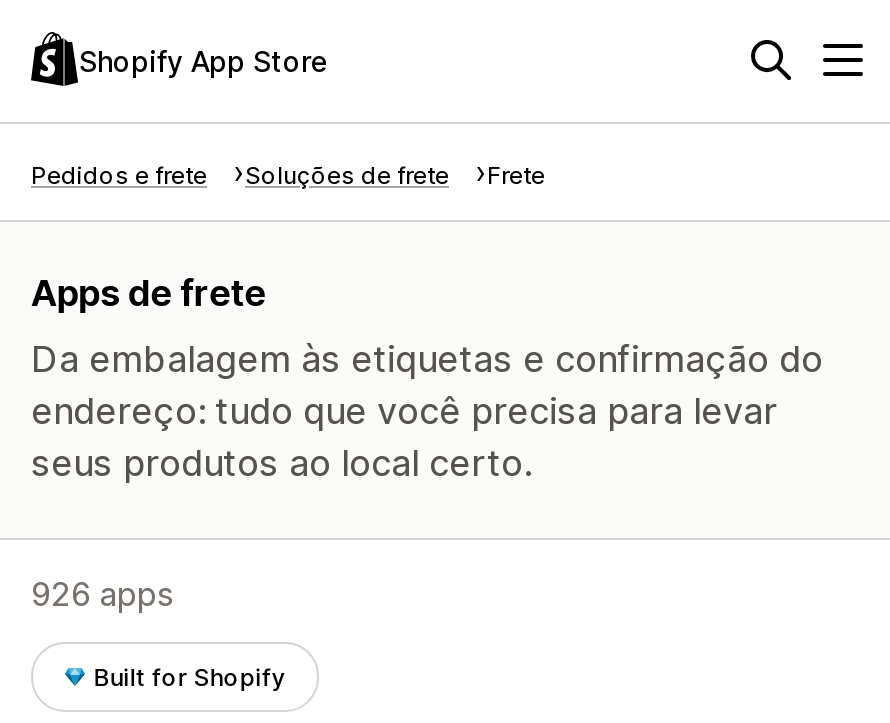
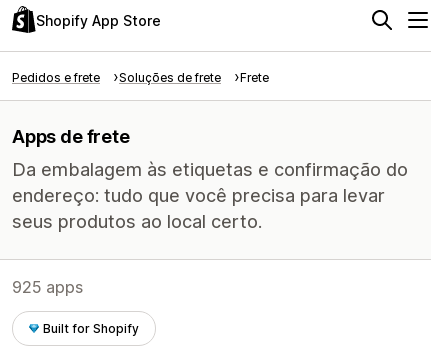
[31,574,173,614] 926 apps -> [12,277,83,297] 925 apps

